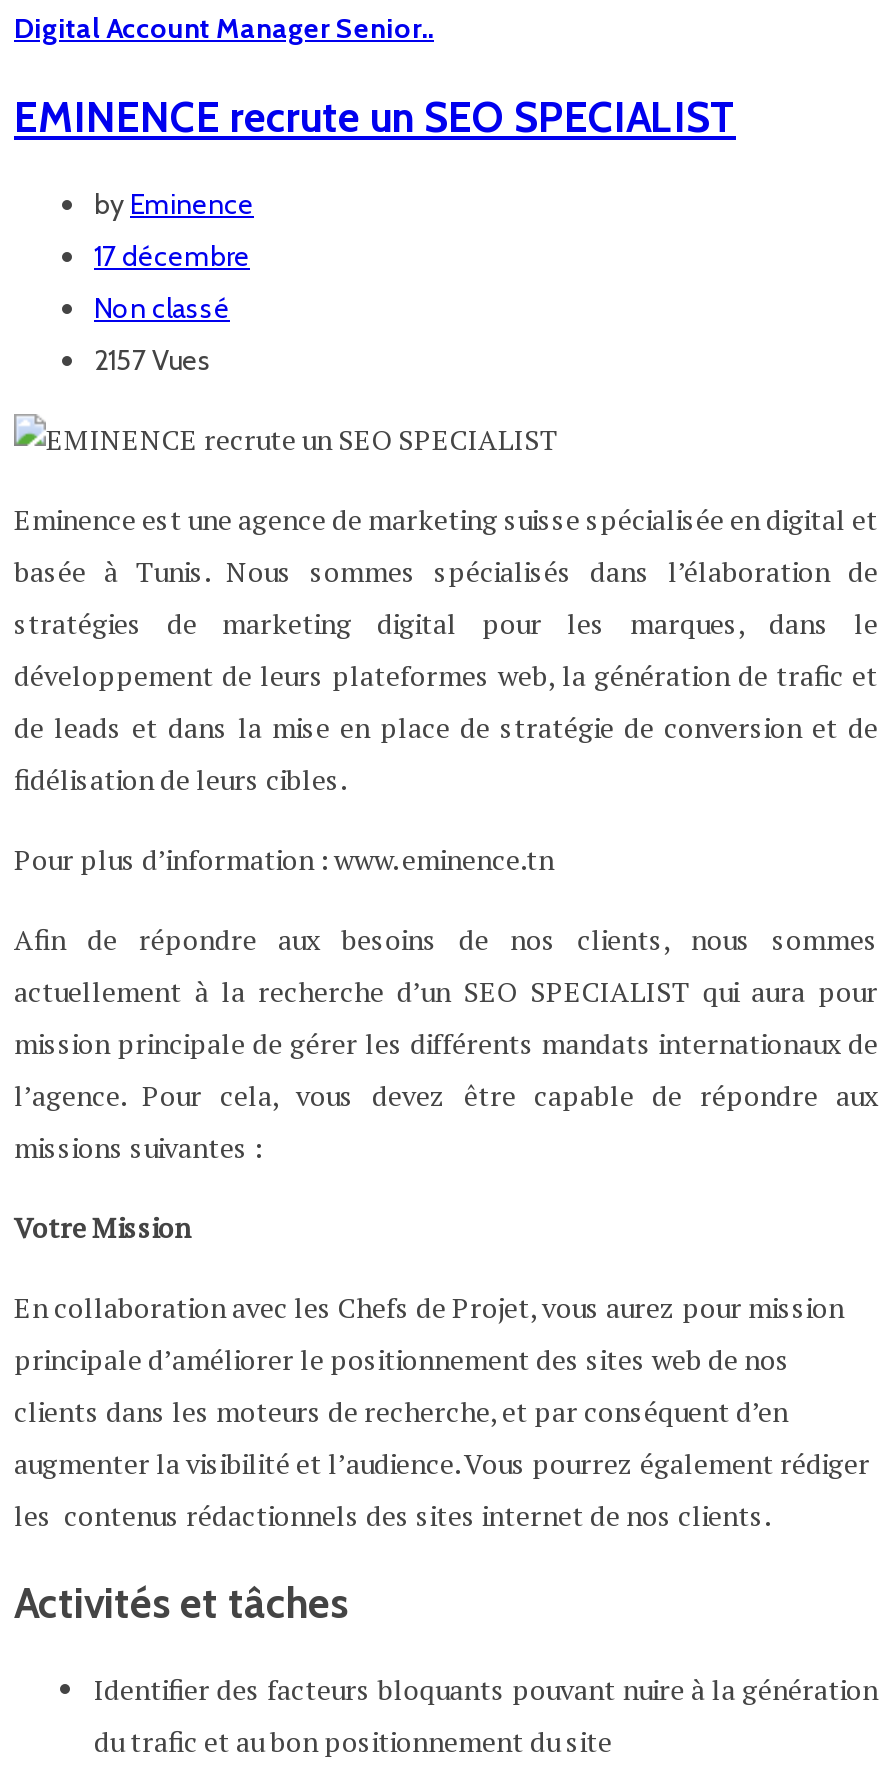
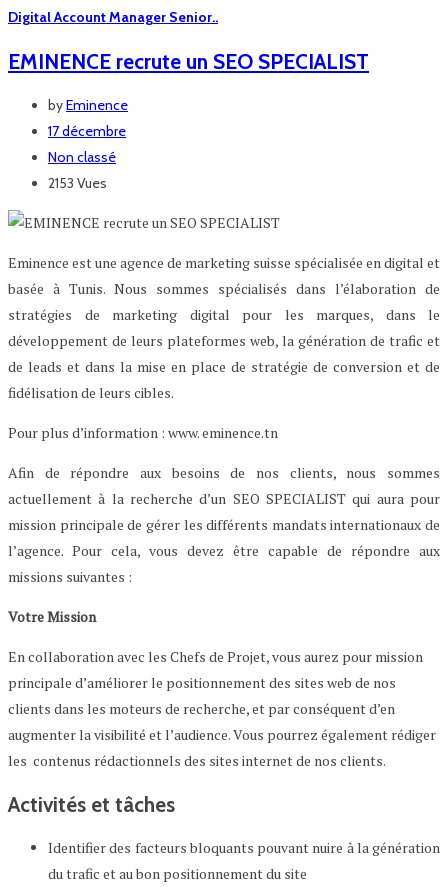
[94,343,212,379] 2157 Vues -> [48,174,107,192] 2153 Vues

